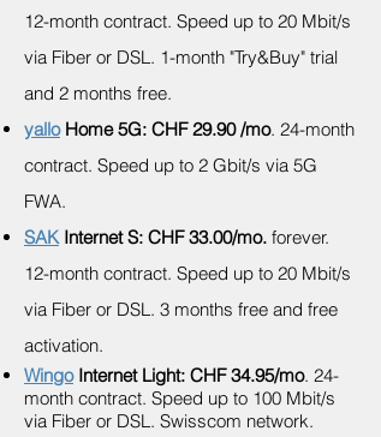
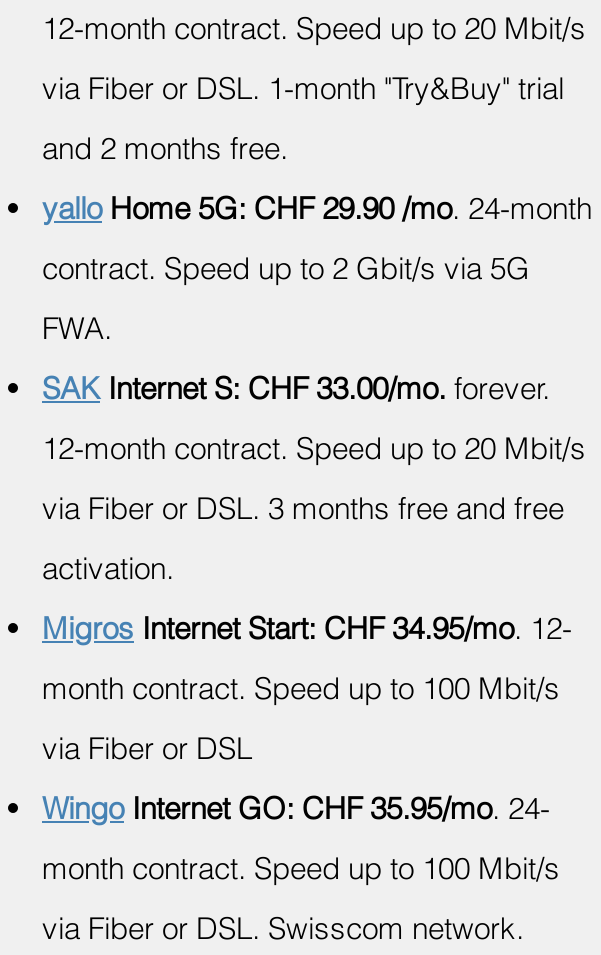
[24,364,339,387] Wingo Internet Light: CHF 34.95/mo. 24- -> [42,609,572,827] Migros Internet Start: CHF 34.95/mo. 12- | month contract. Speed up to 100 Mbit/s | via Fiber or DSL | Wingo Internet GO: CHF 35.95/mo. 24-

